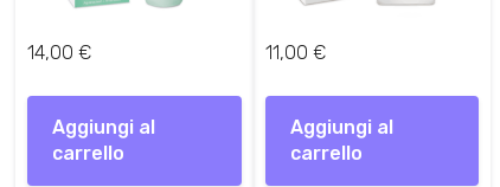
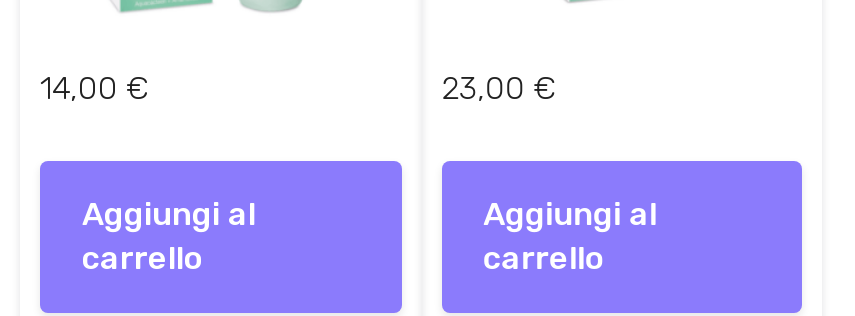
[265,41,325,63] 11,00 € -> [441,69,555,107] 23,00 €

